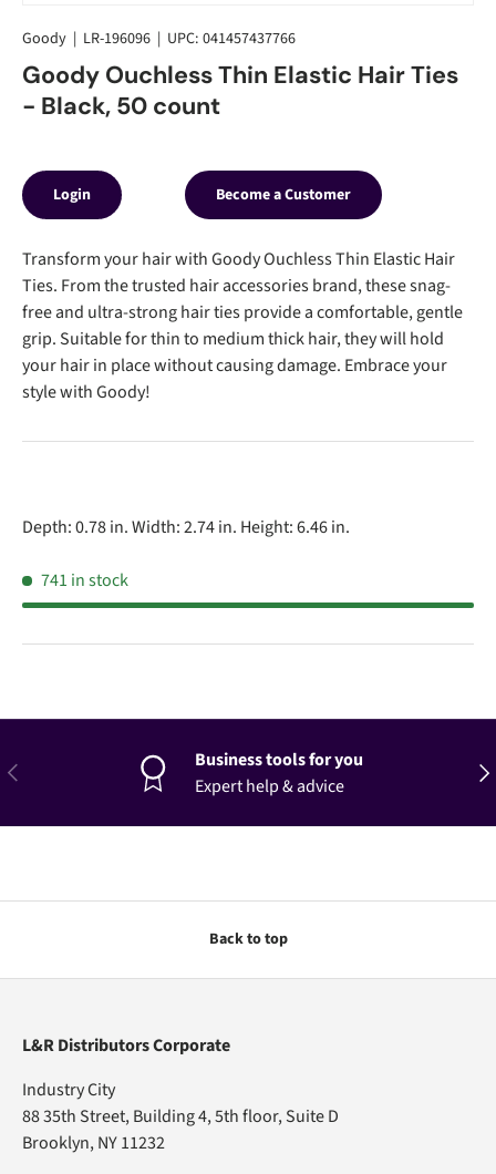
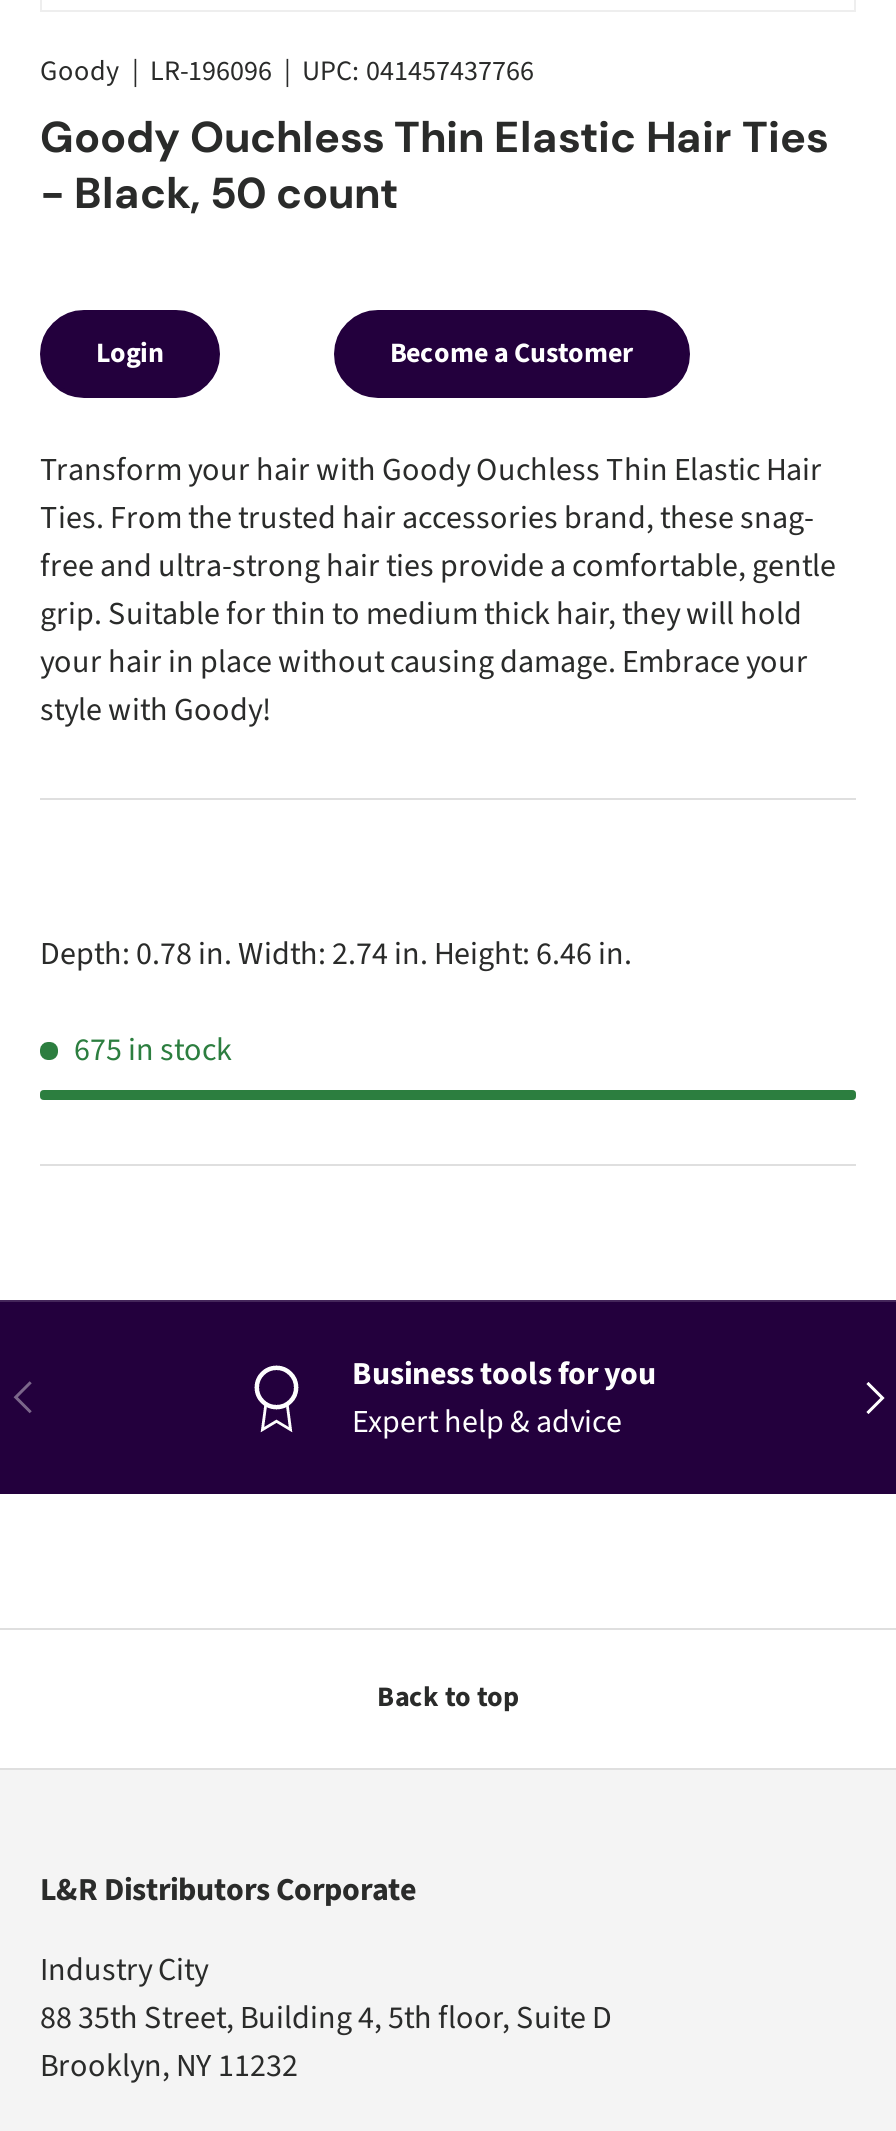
[41,568,128,592] 741 in stock -> [74,1027,232,1071] 675 in stock

